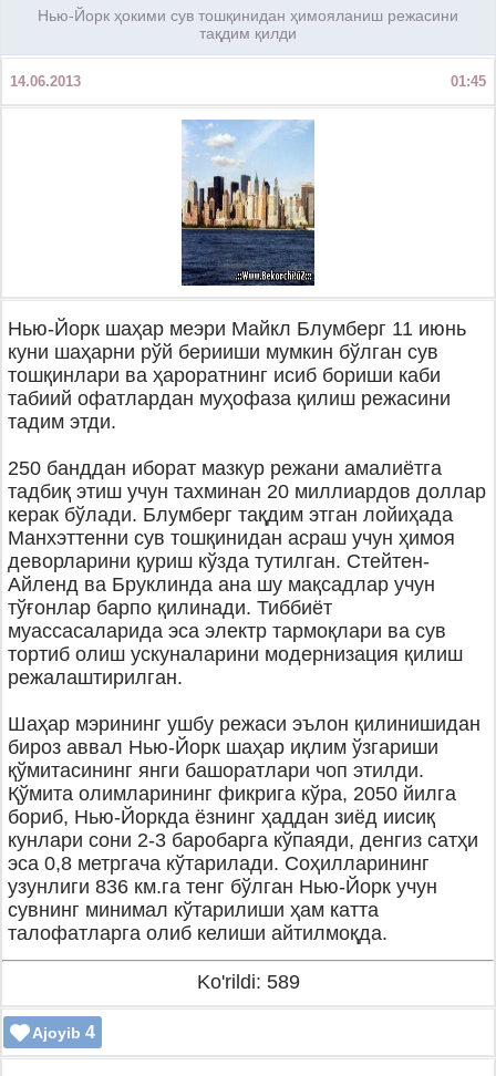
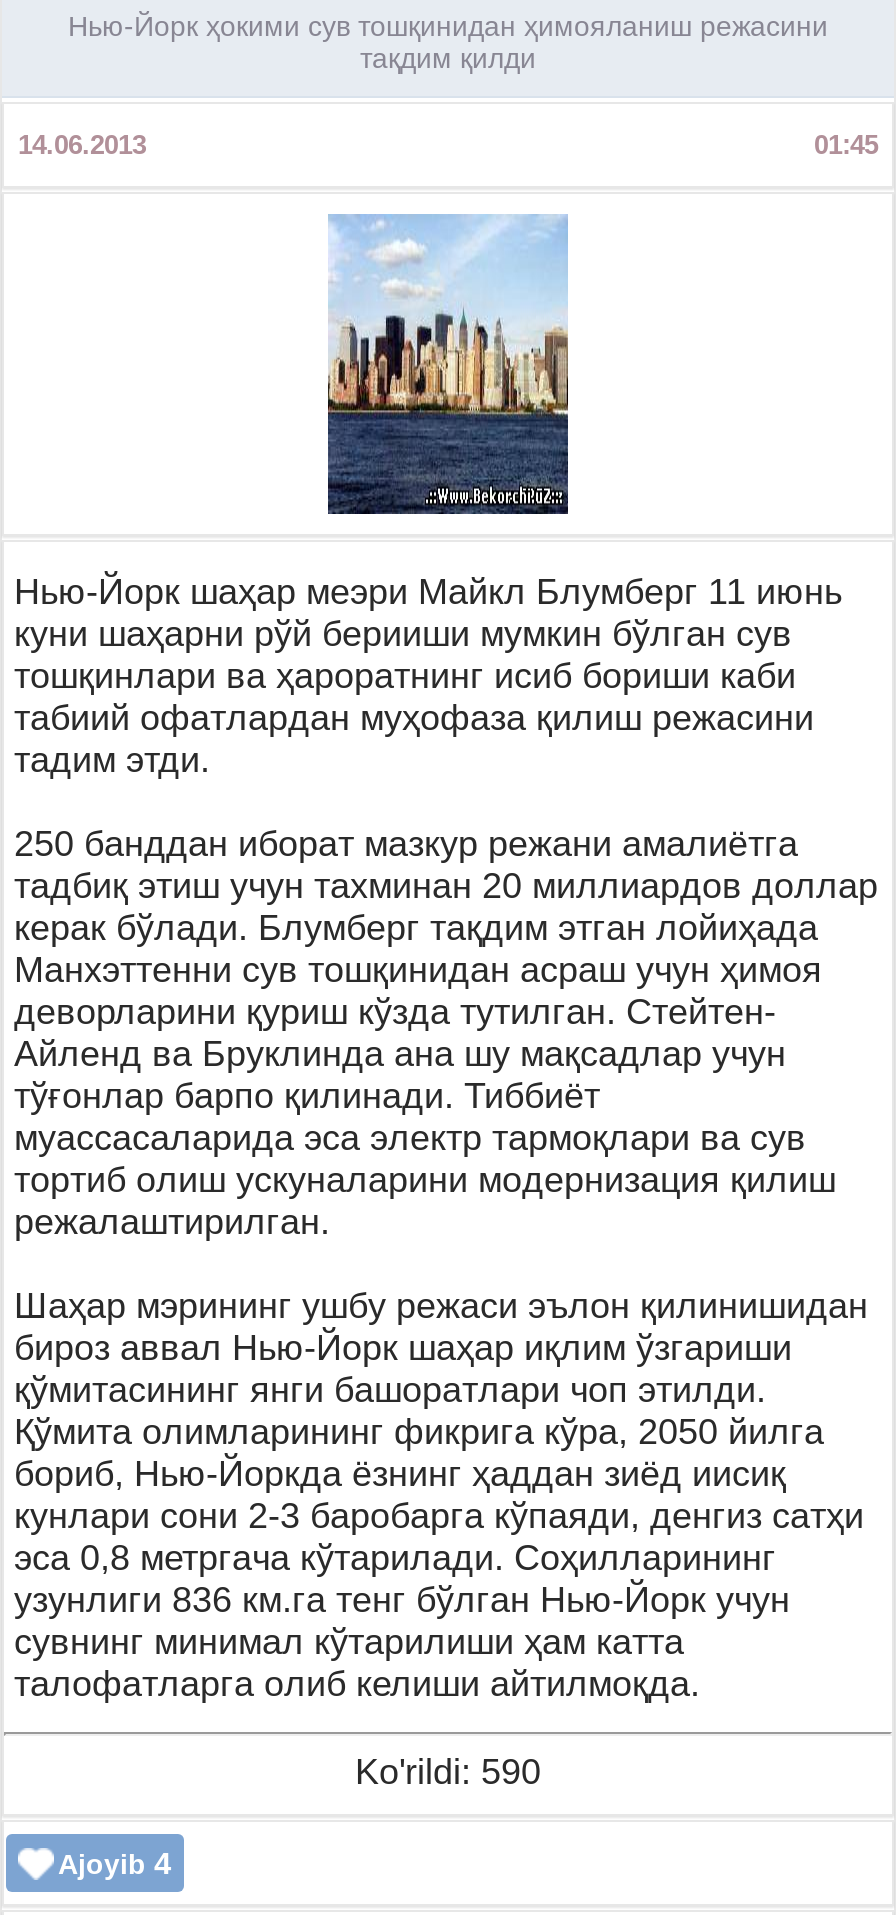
[197,971,299,993] Ko'rildi: 589 -> [355,1752,541,1792] Ko'rildi: 590

